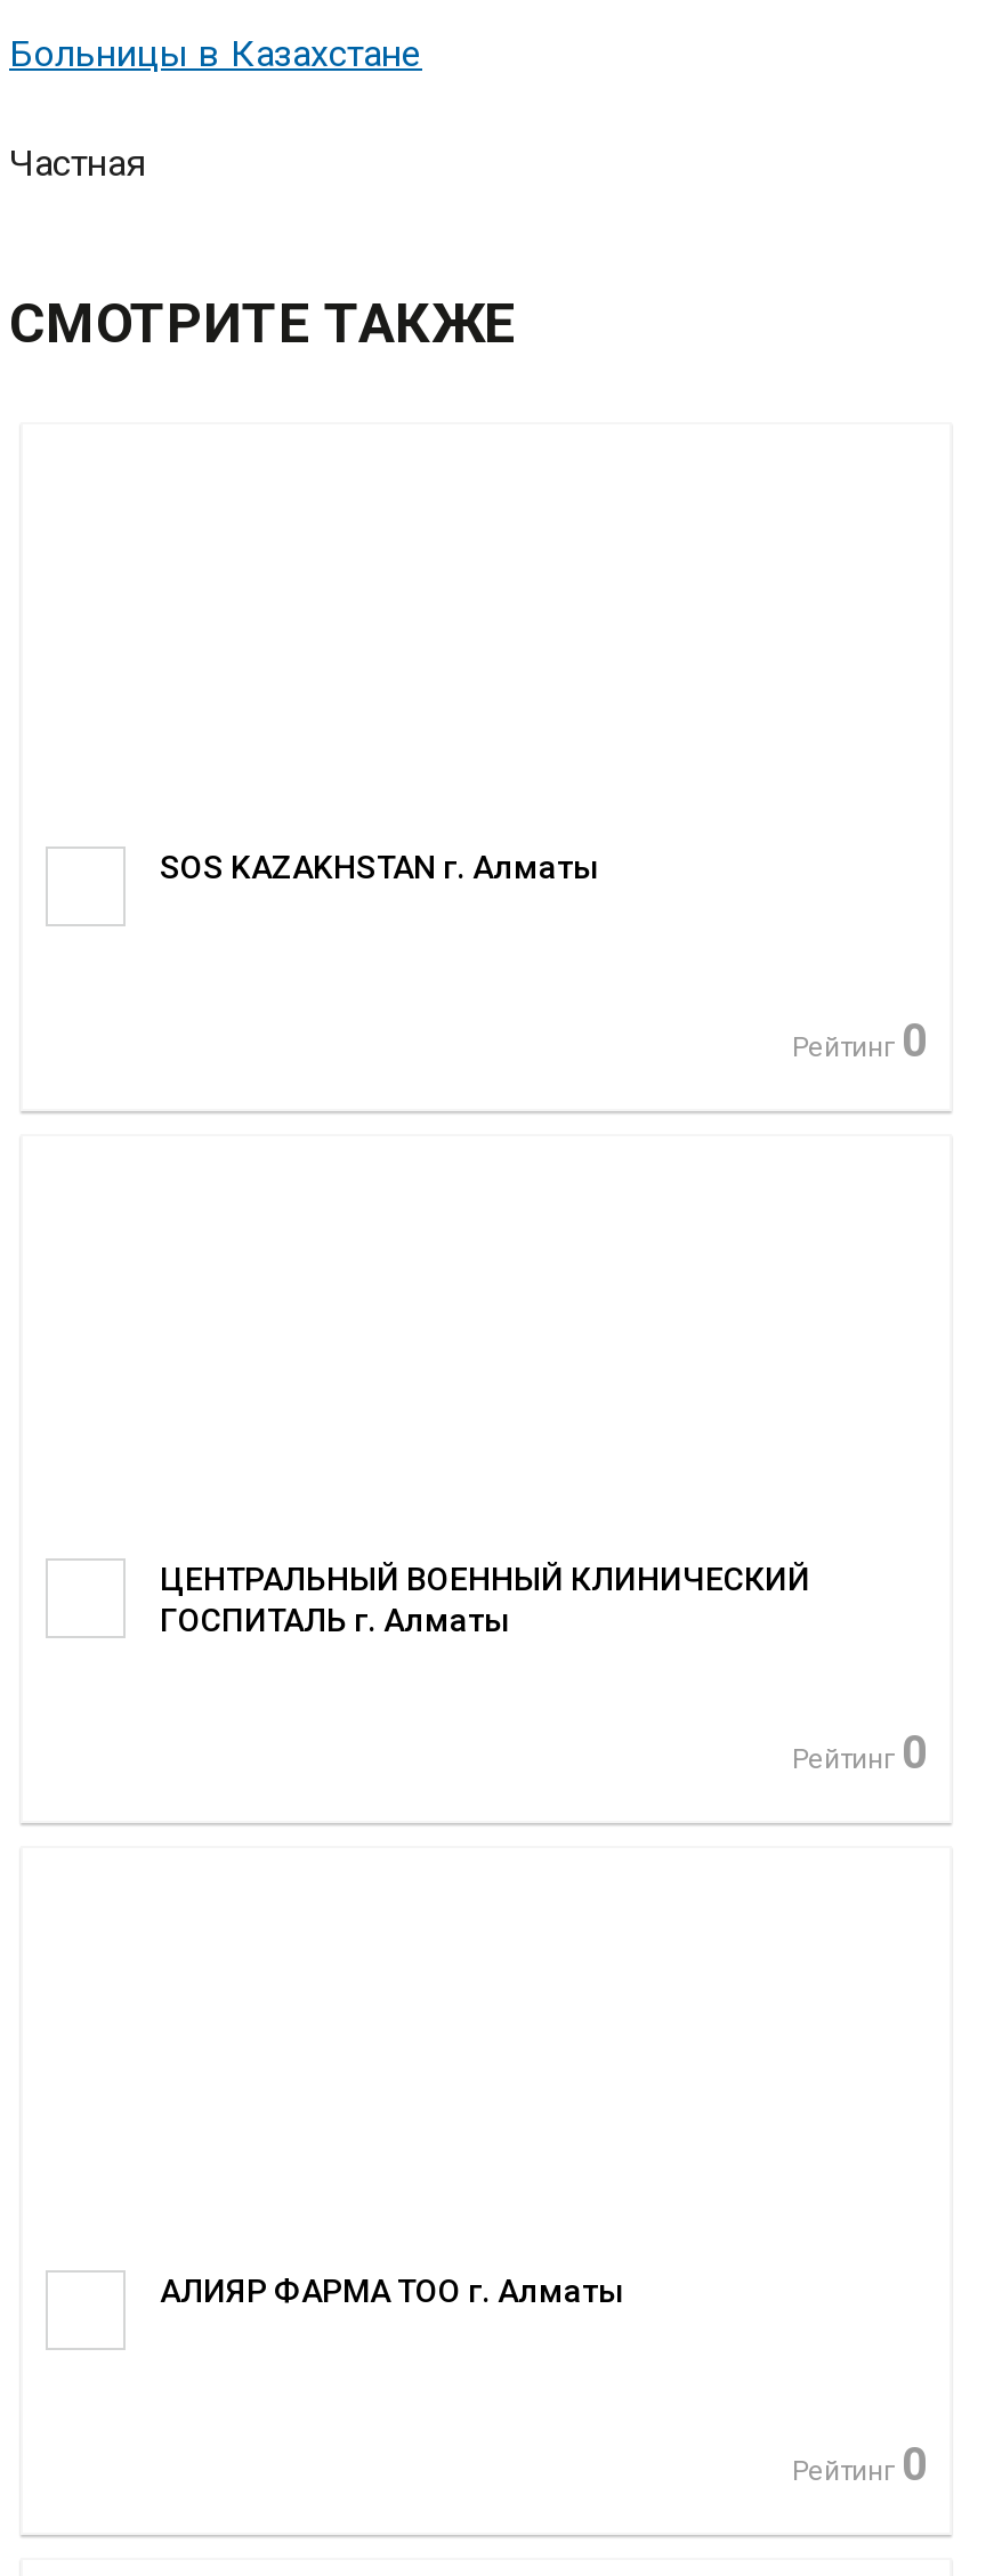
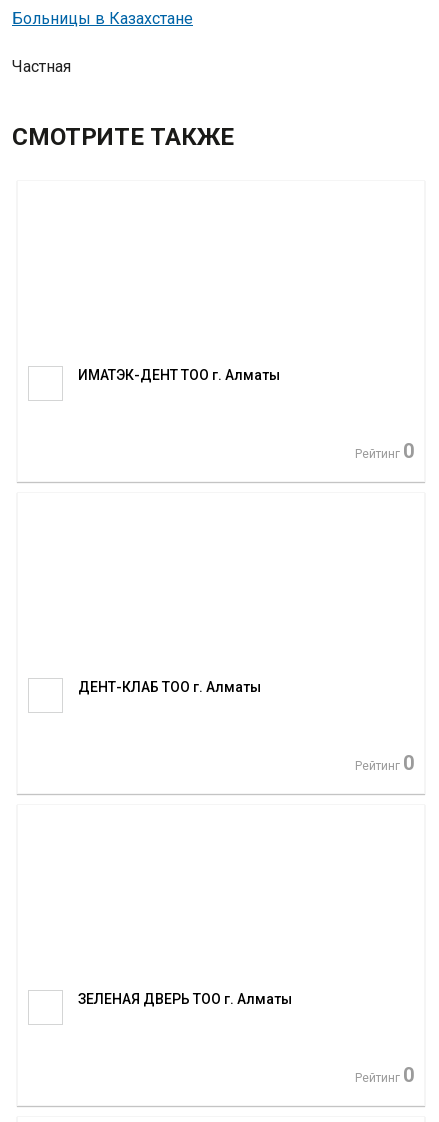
[160,849,598,885] SOS KAZAKHSTAN г. Алматы -> [78,367,280,383] ИМАТЭК-ДЕНТ ТОО г. Алматы
[160,1561,810,1638] ЦЕНТРАЛЬНЫЙ ВОЕННЫЙ КЛИНИЧЕСКИЙ | ГОСПИТАЛЬ г. Алматы -> [78,679,261,695] ДЕНТ-КЛАБ ТОО г. Алматы
[160,2273,623,2309] АЛИЯР ФАРМА ТОО г. Алматы -> [78,991,292,1007] ЗЕЛЕНАЯ ДВЕРЬ ТОО г. Алматы

